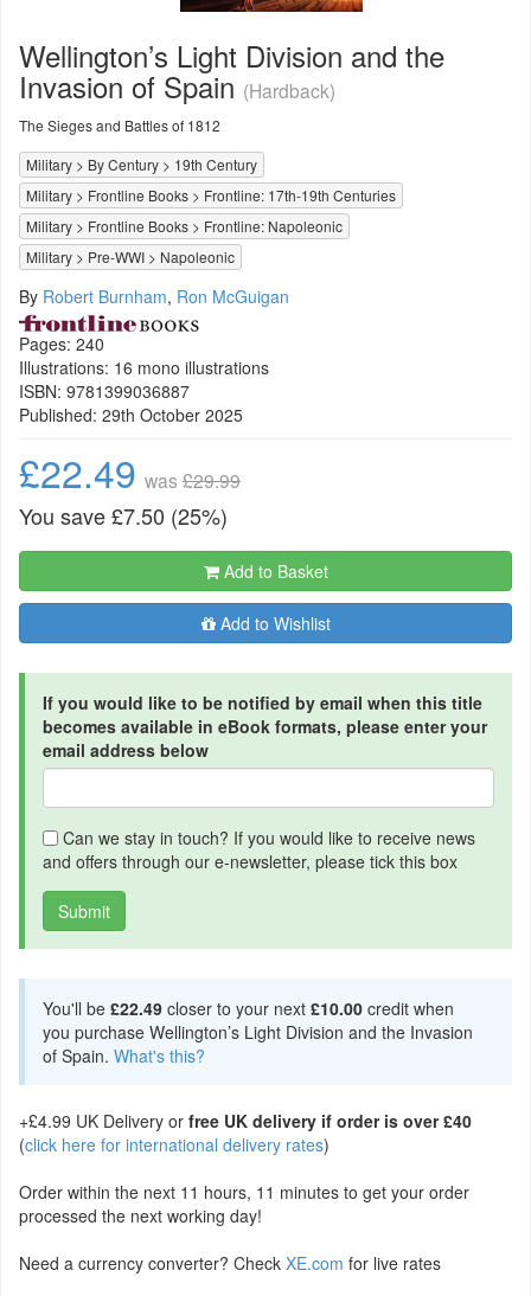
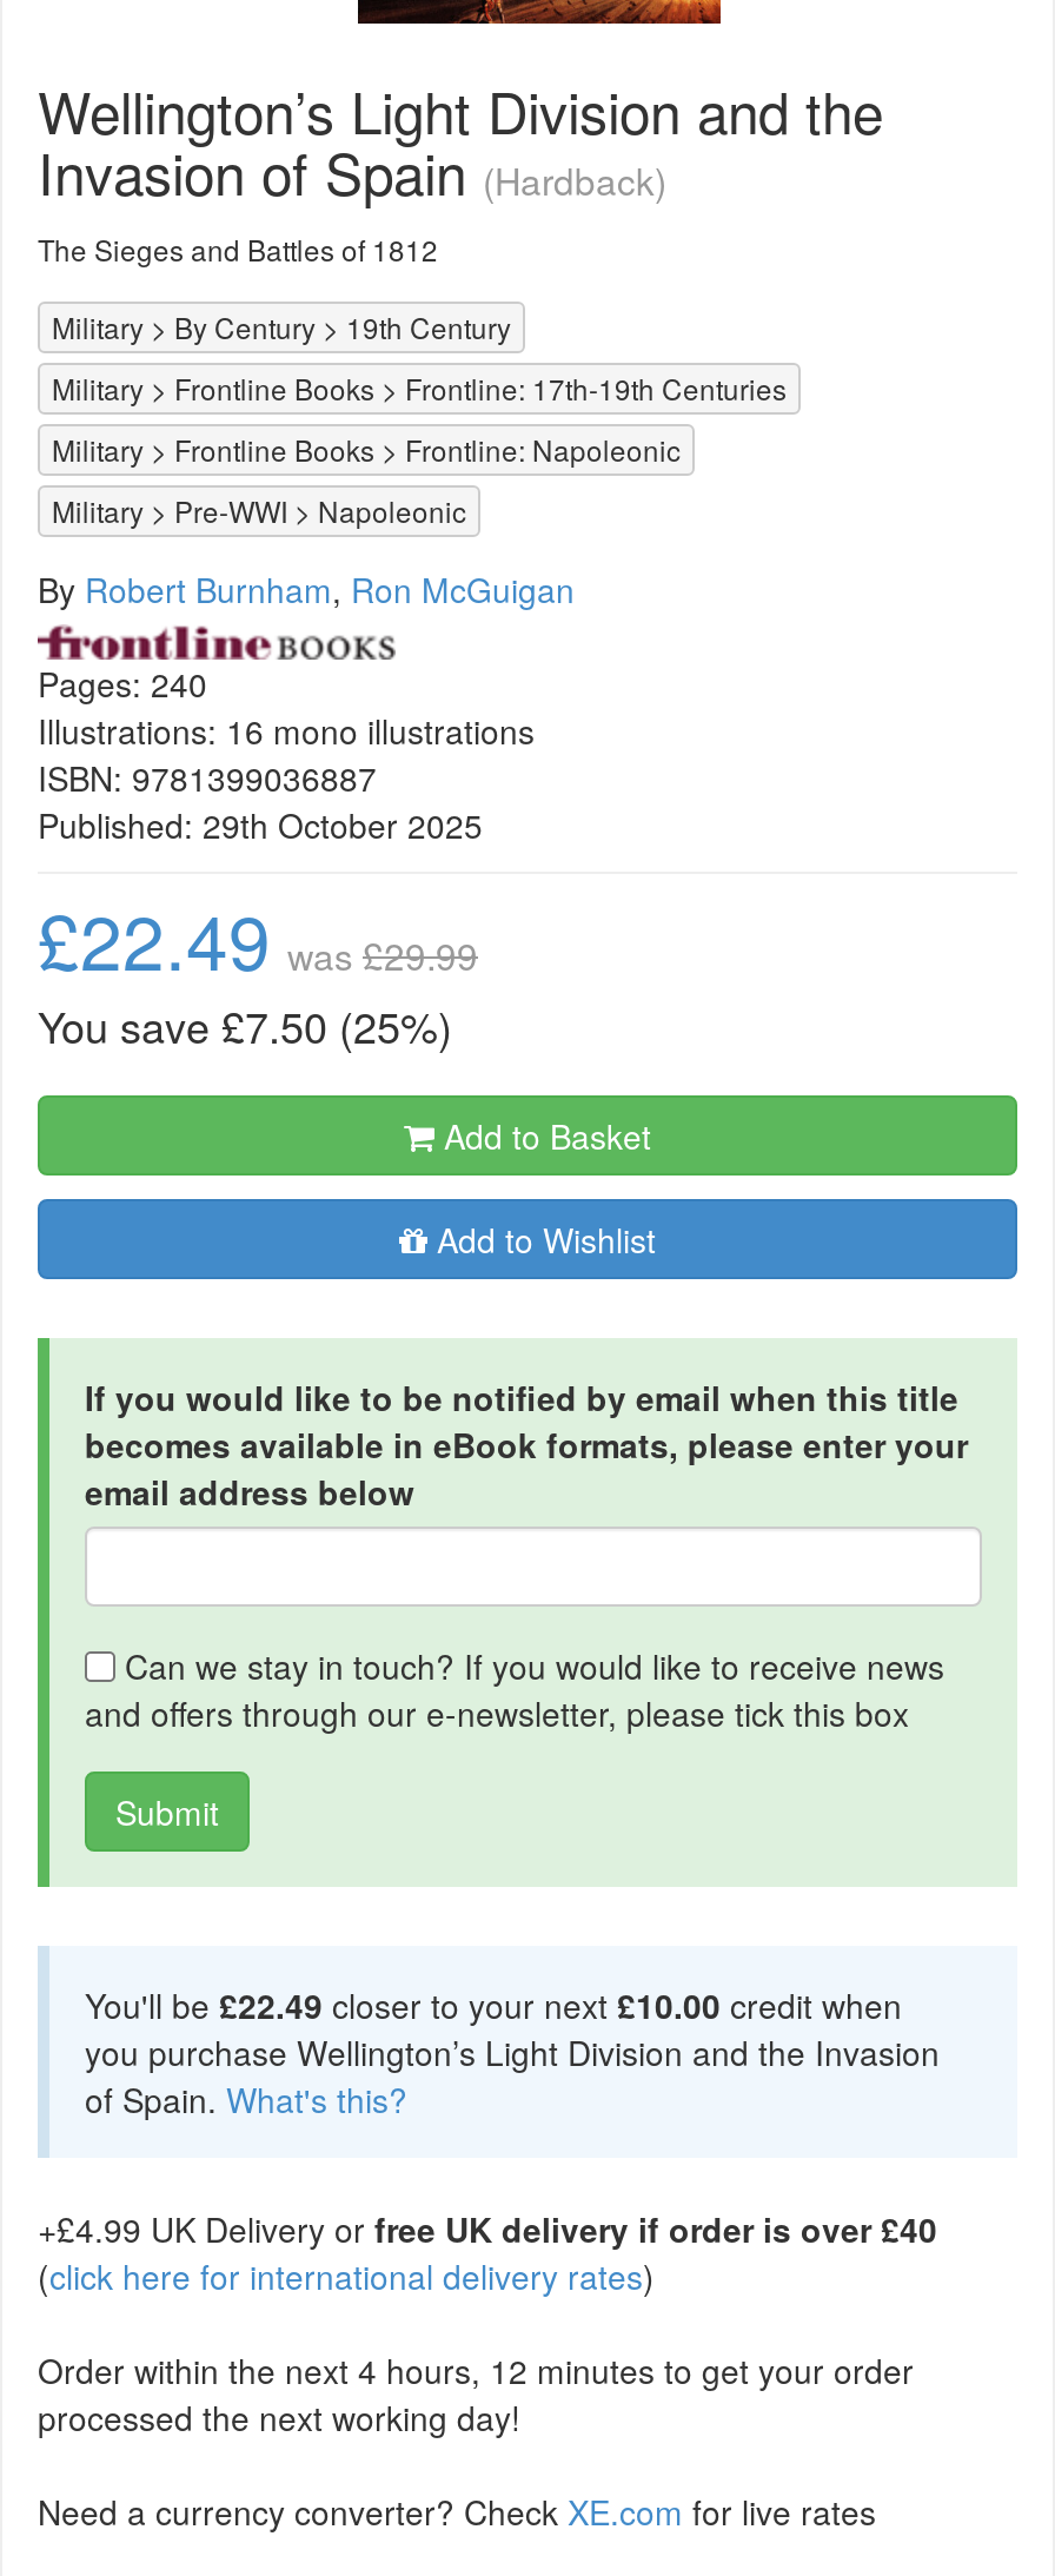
[19,1180,469,1204] Order within the next 11 hours, 11 minutes to get your order -> [38,2347,914,2394] Order within the next 4 hours, 12 minutes to get your order

